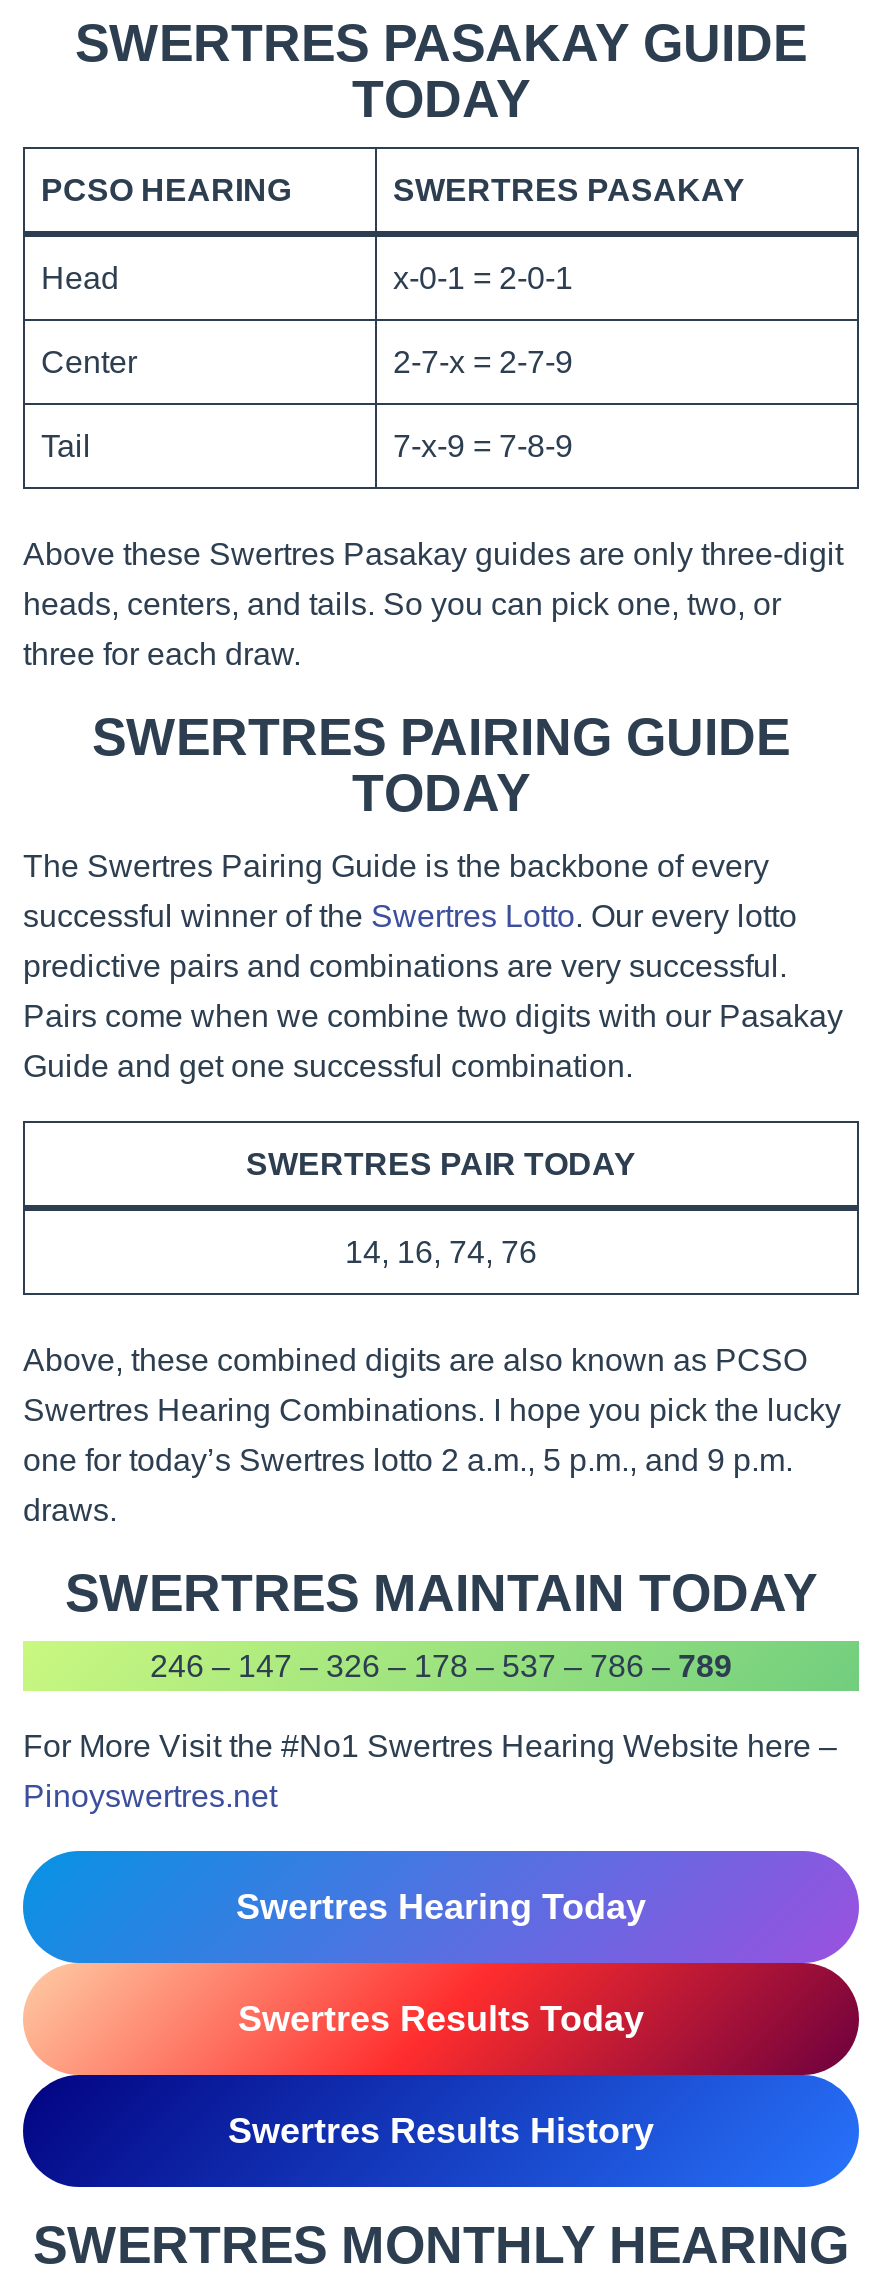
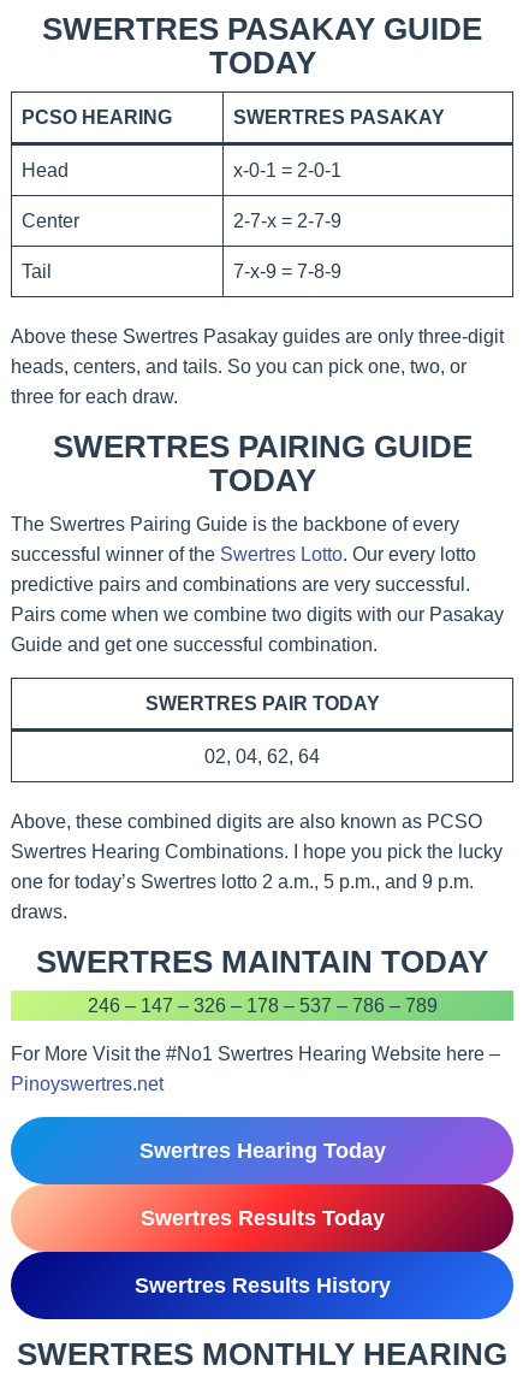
[345,1235,537,1269] 14, 16, 74, 76 -> [204,746,320,767] 02, 04, 62, 64

